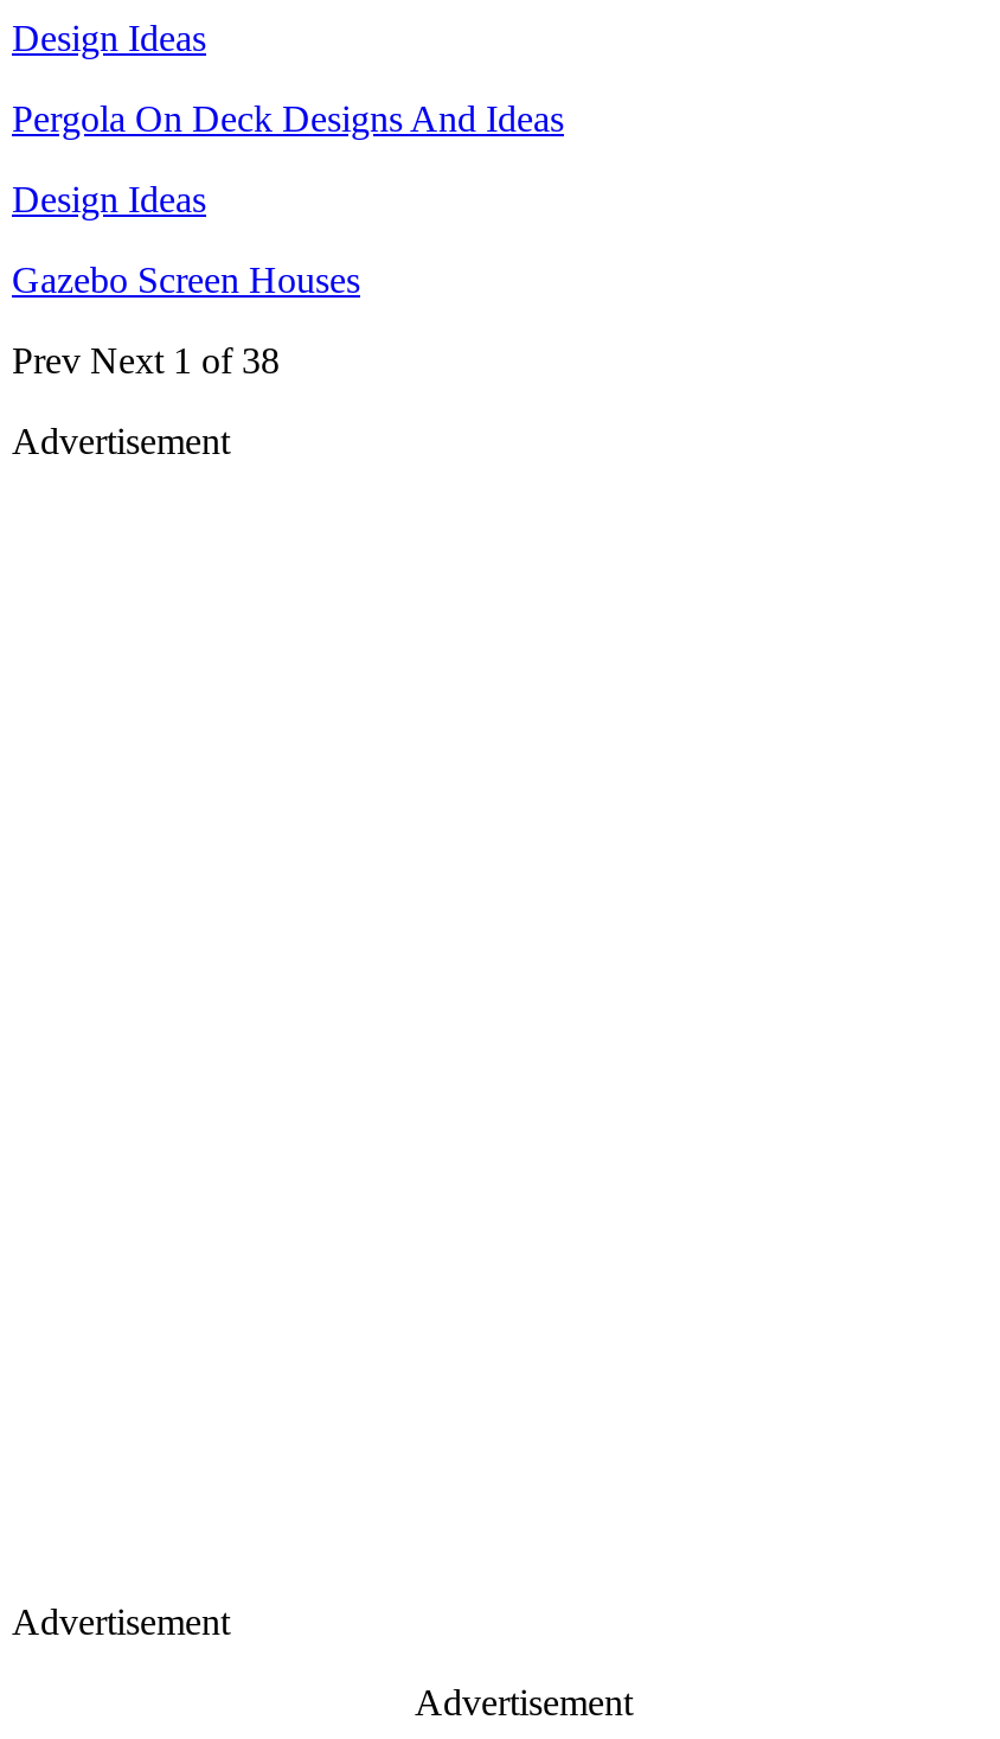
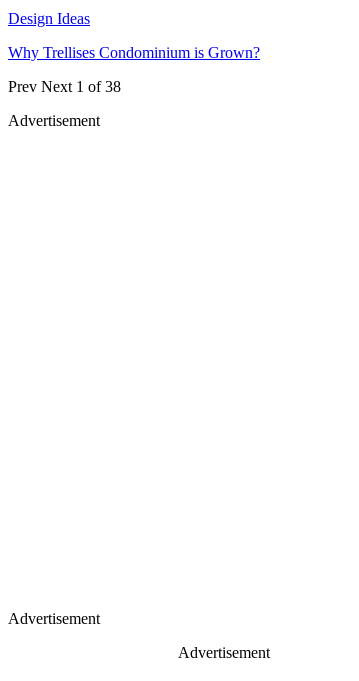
[12,97,564,299] Pergola On Deck Designs And Ideas | Design Ideas | Gazebo Screen Houses -> [8,44,260,61] Why Trellises Condominium is Grown?

